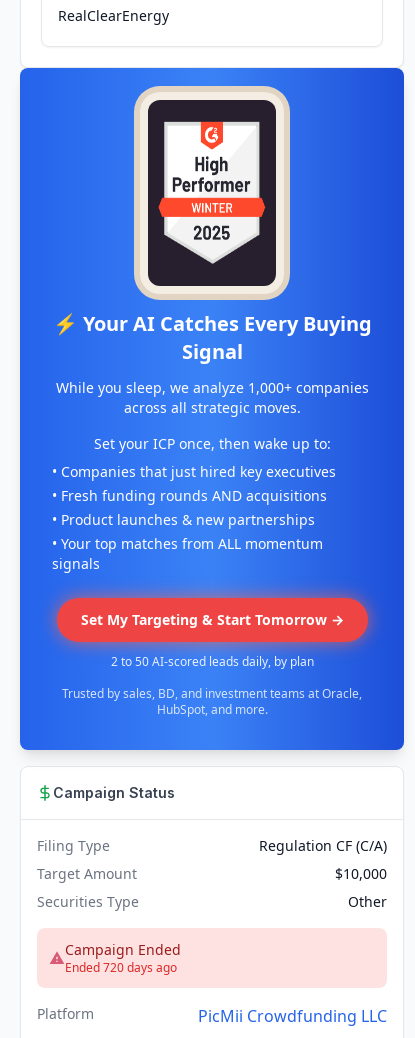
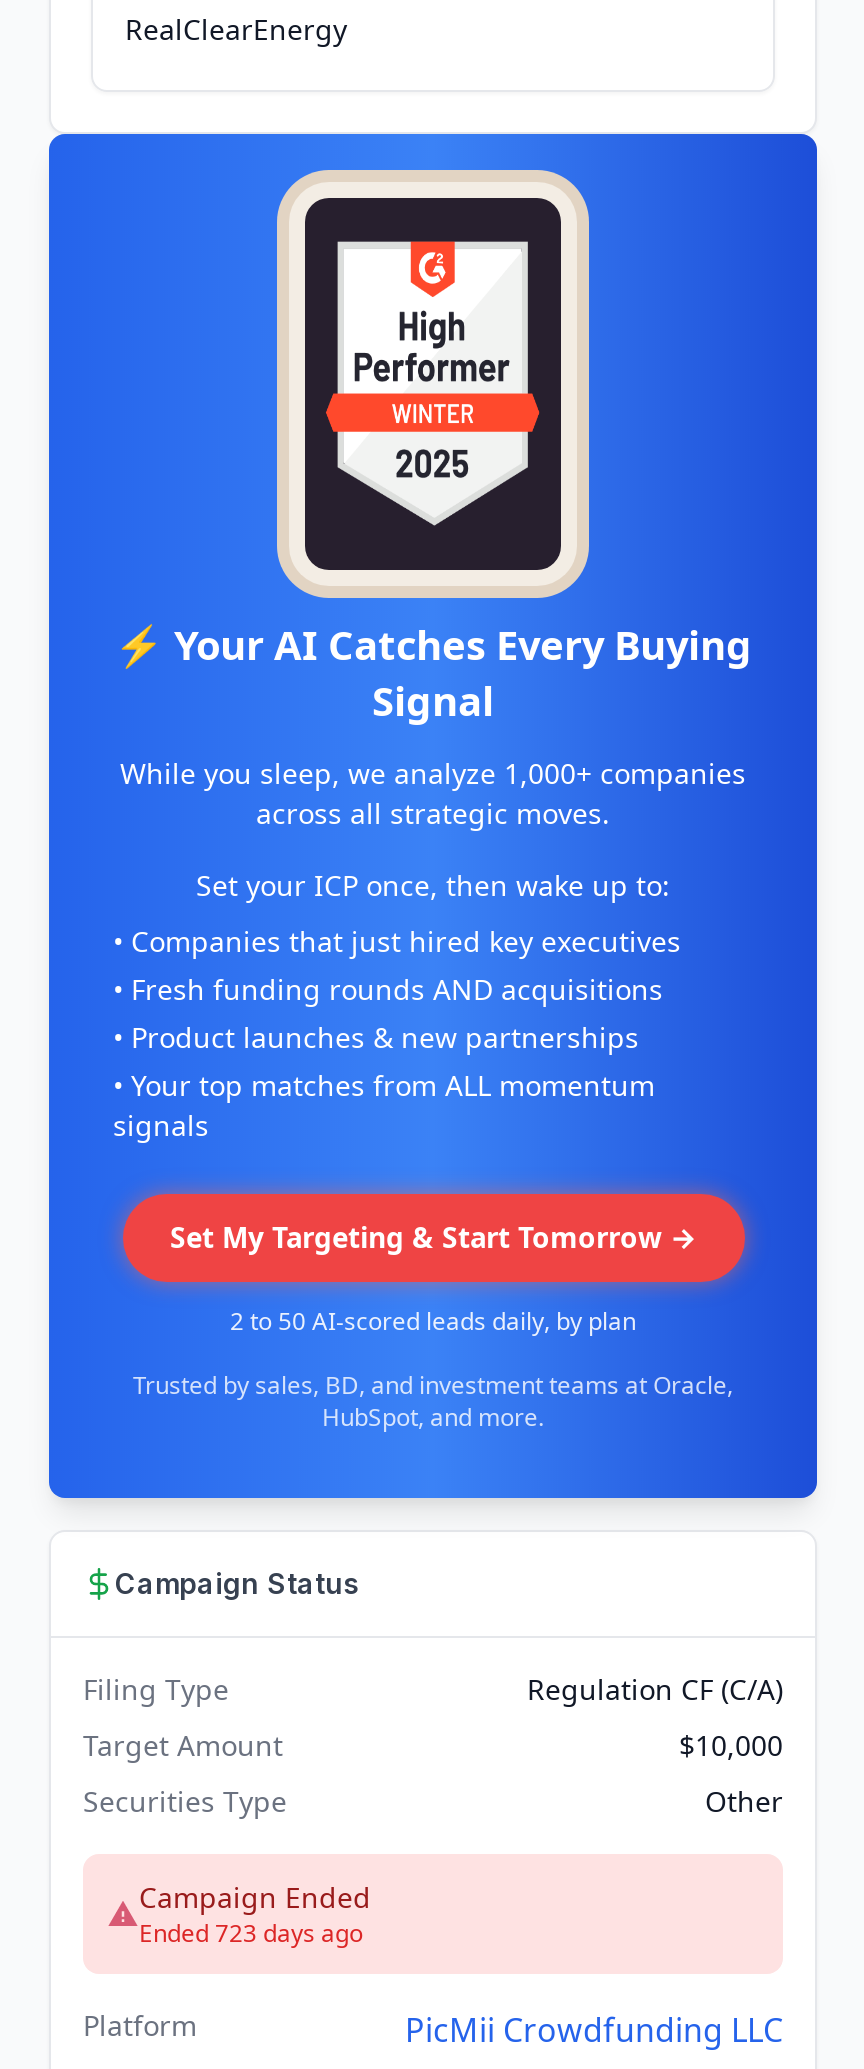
[65,959,177,976] Ended 720 days ago -> [139,1916,363,1950] Ended 723 days ago

